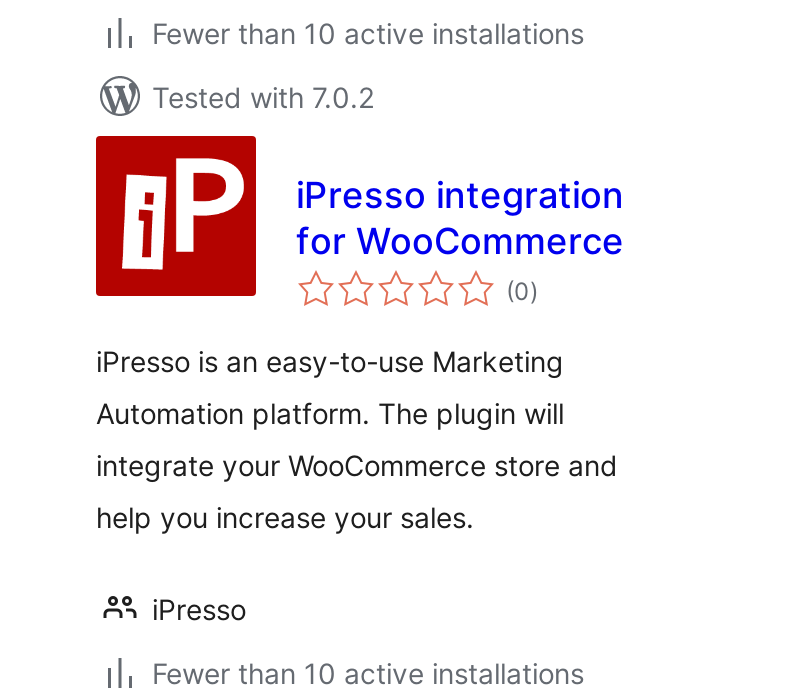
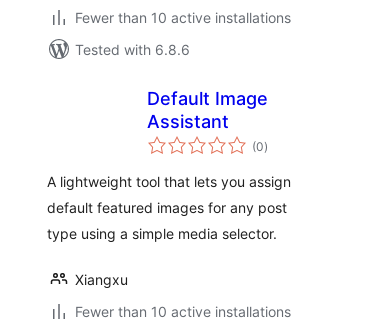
[152,80,374,114] Tested with 7.0.2 -> [75,41,190,58] Tested with 6.8.6
[94,134,258,298] [image] -> none
[296,174,624,262] iPresso integration | for WooCommerce -> [147,88,268,132] Default Image | Assistant
[96,344,618,626] iPresso is an easy-to-use Marketing | Automation platform. The plugin will | integrate your WooCommerce store and | help you increase your sales. | iPresso -> [47,173,291,288] A lightweight tool that lets you assign | default featured images for any post | type using a simple media selector. | Xiangxu

